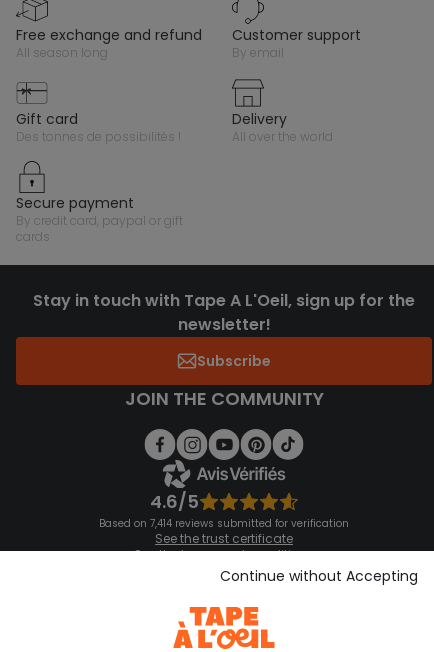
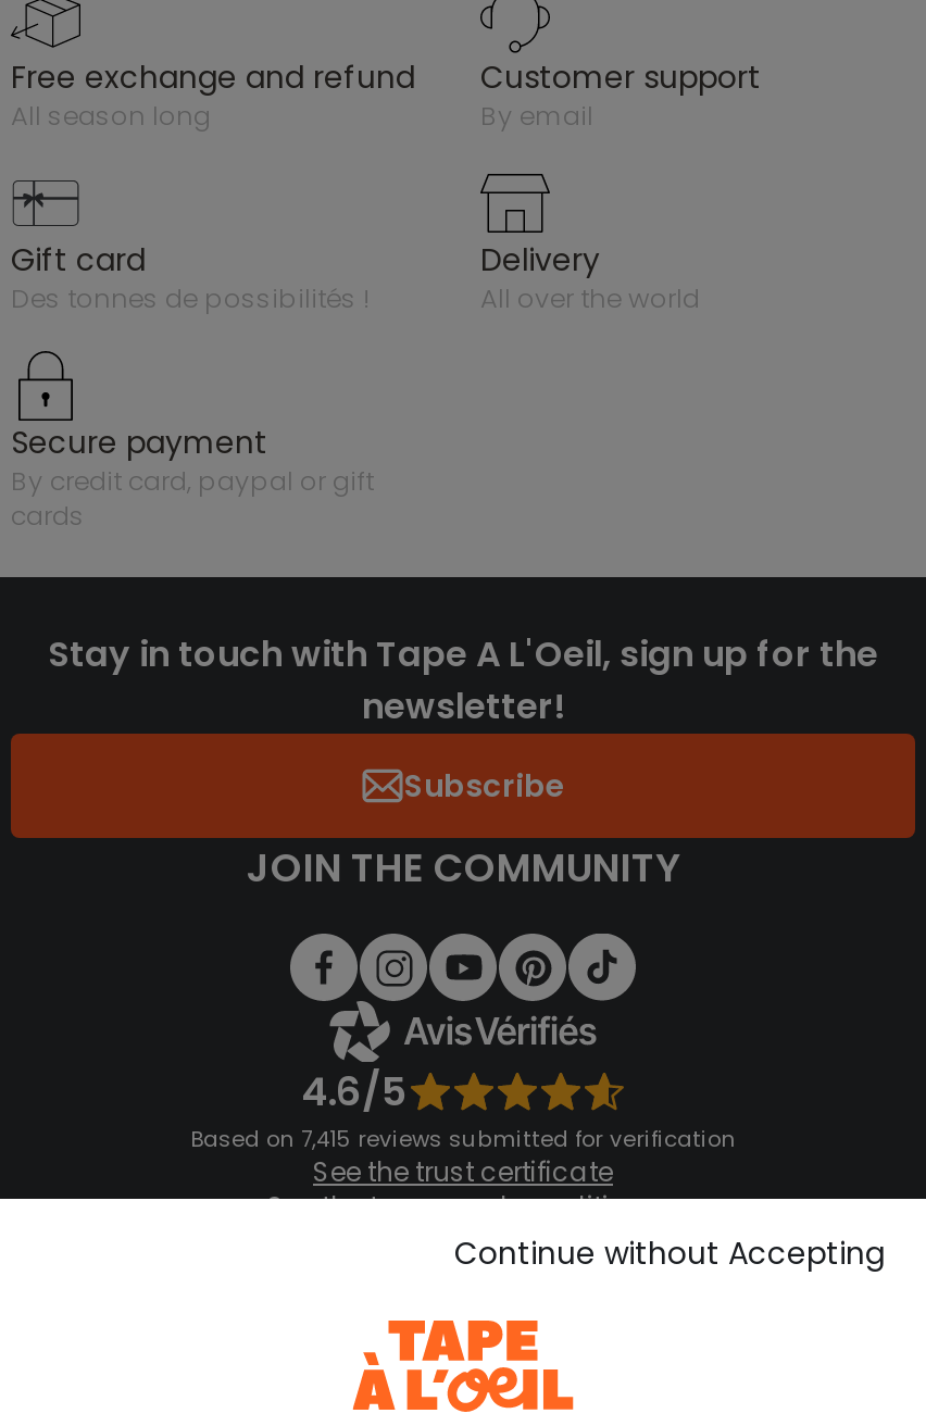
[99,516,349,531] Based on 7,414 reviews submitted for verification -> [190,1121,736,1154] Based on 7,415 reviews submitted for verification

